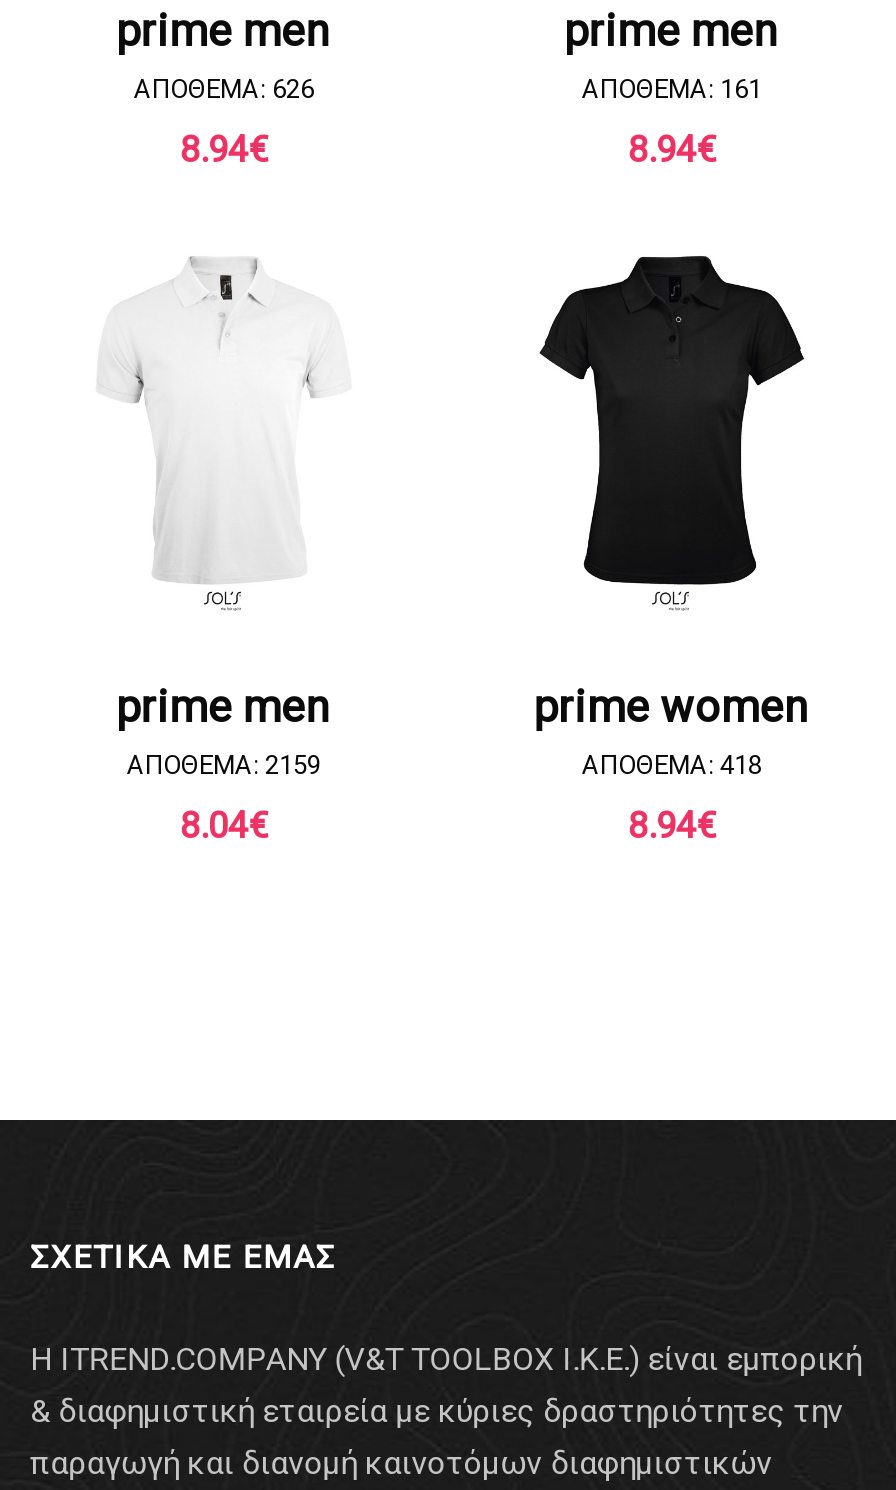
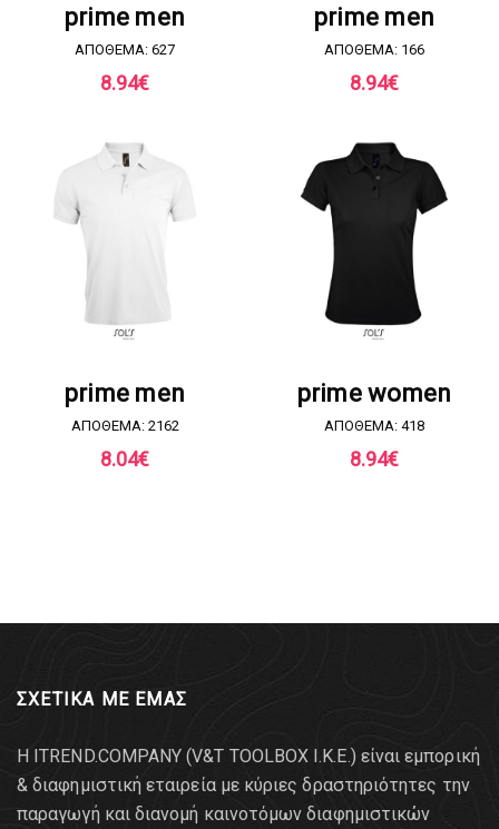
[134,74,314,104] ΑΠΟΘΕΜΑ: 626 -> [75,41,175,58] ΑΠΟΘΕΜΑ: 627
[582,74,762,104] ΑΠΟΘΕΜΑ: 161 -> [324,41,424,58] ΑΠΟΘΕΜΑ: 166
[127,749,321,779] ΑΠΟΘΕΜΑ: 2159 -> [71,417,179,434] ΑΠΟΘΕΜΑ: 2162

